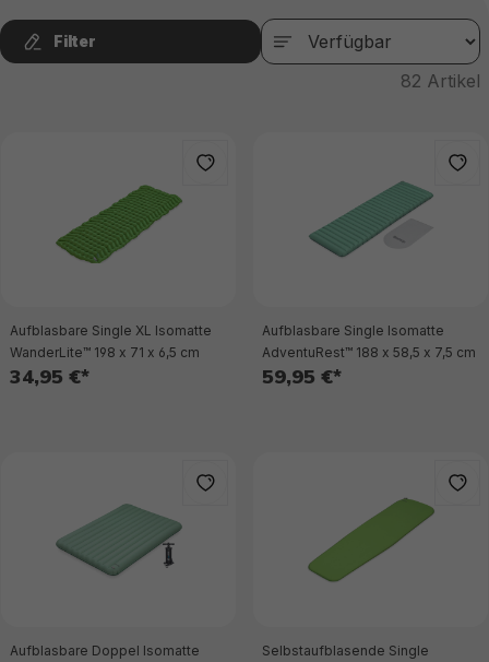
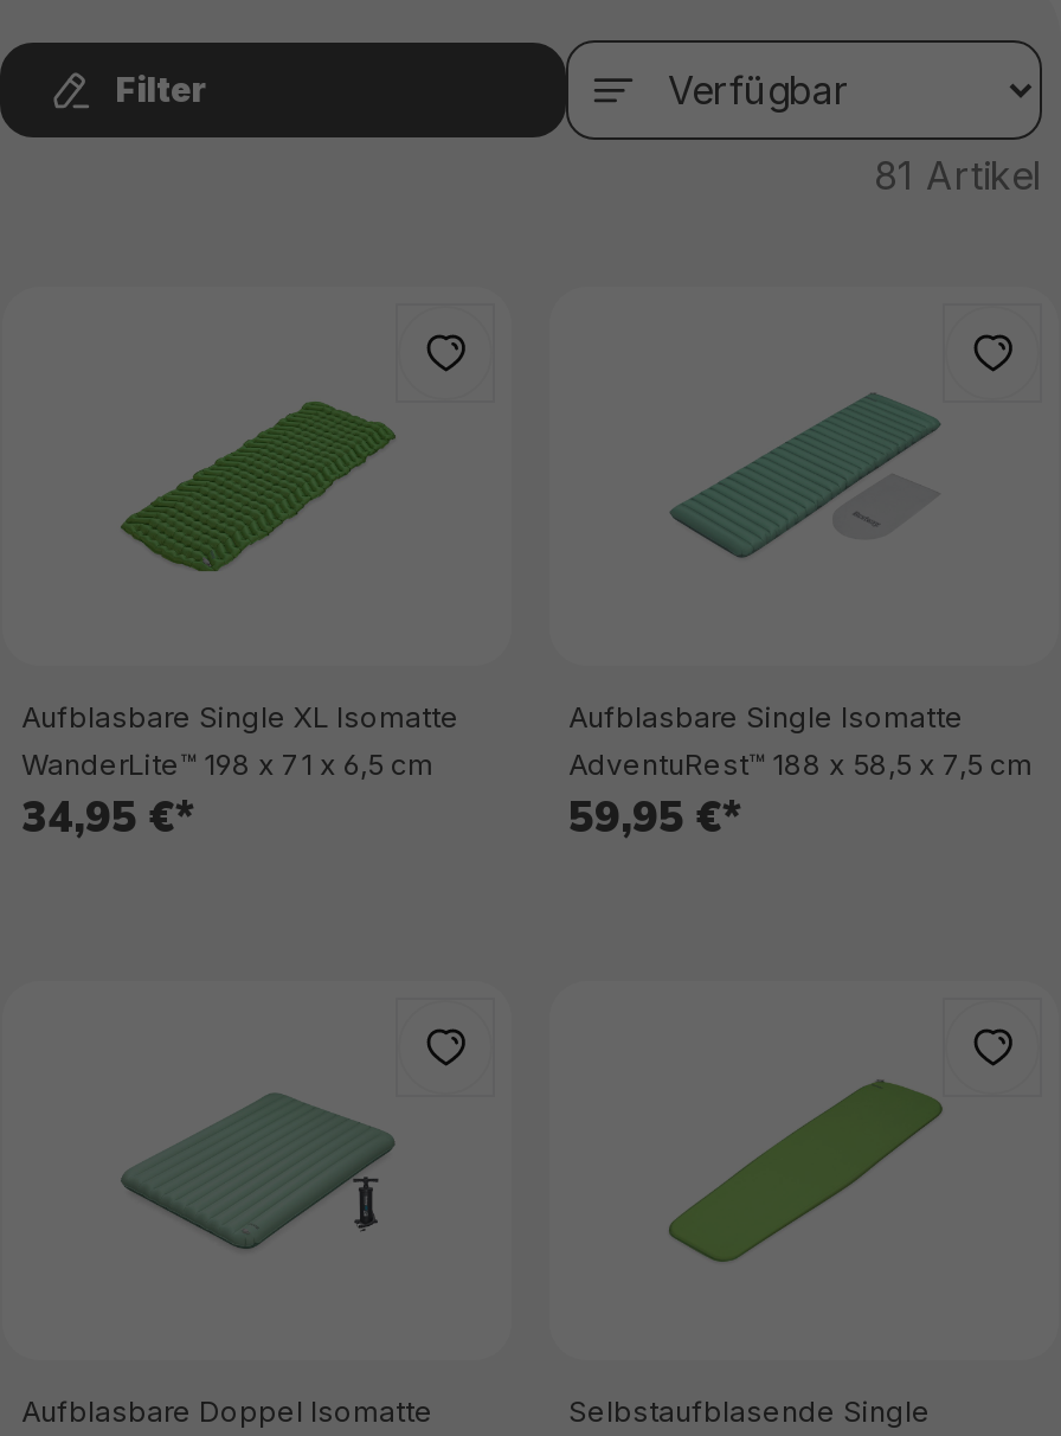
[401,70,480,91] 82 Artikel -> [874,151,1042,198] 81 Artikel

